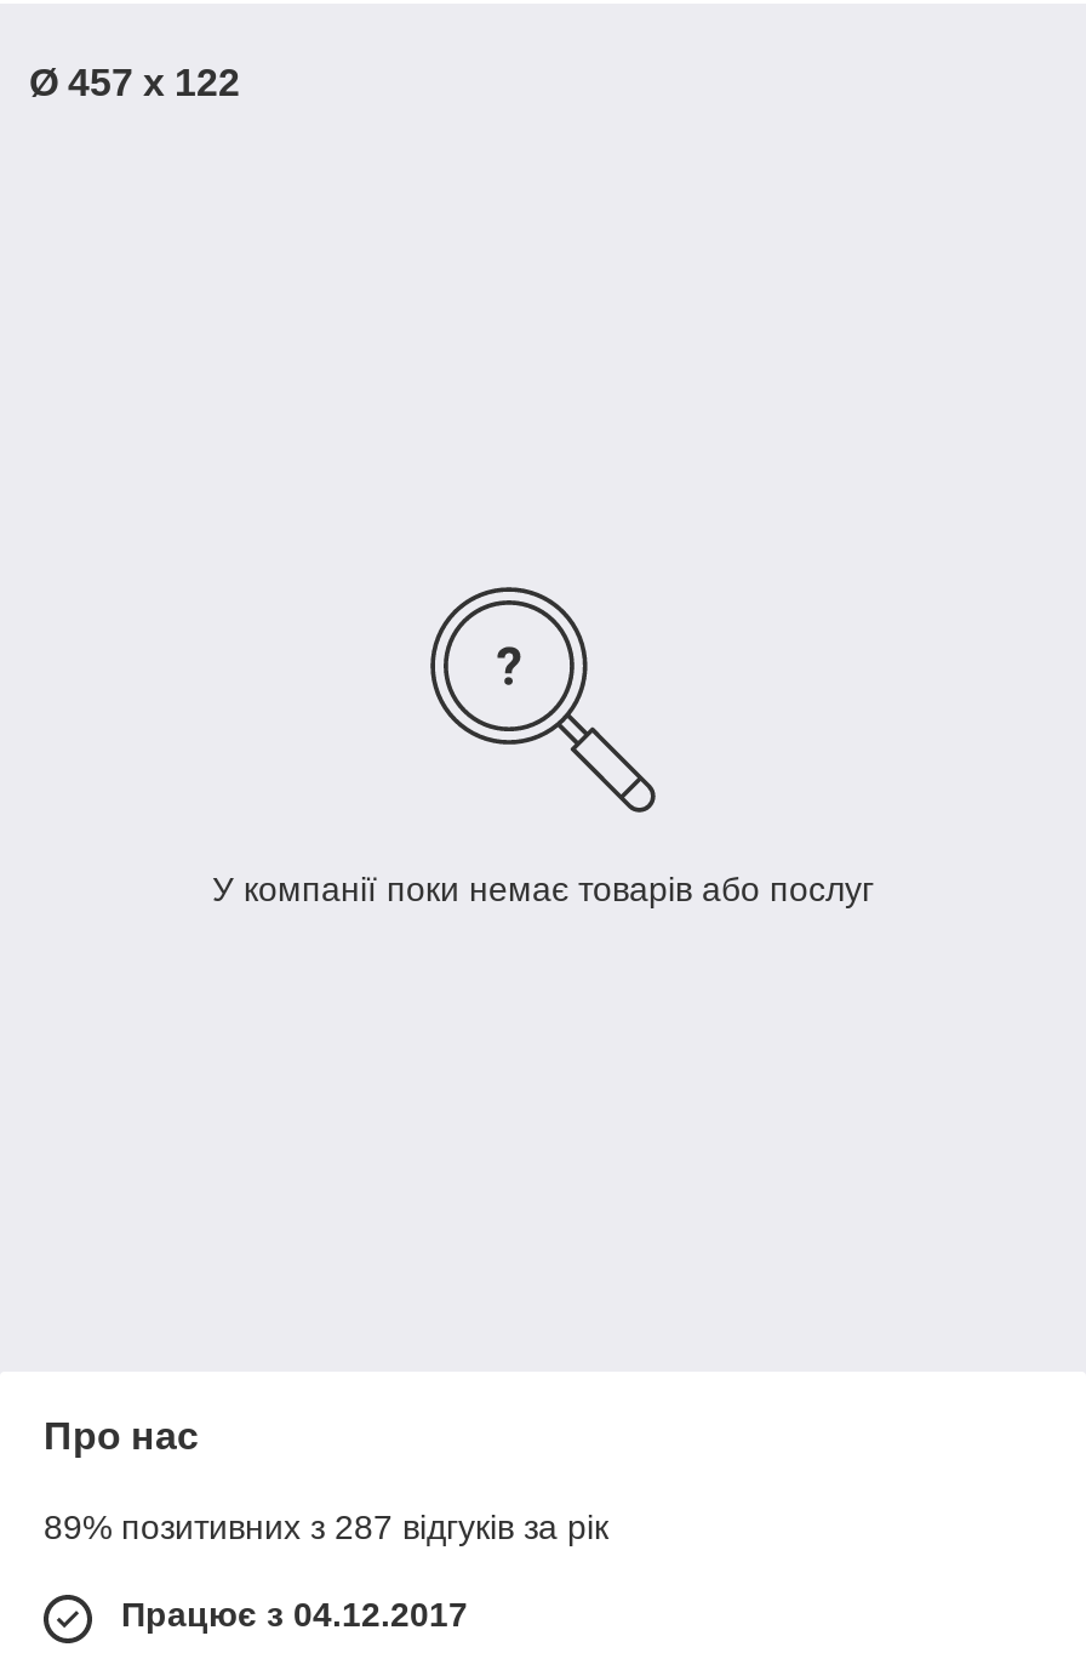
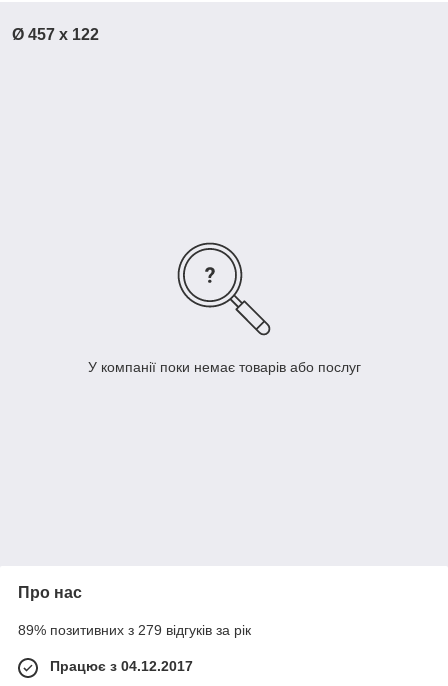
[44,1509,608,1548] 89% позитивних з 287 відгуків за рік -> [18,622,251,638] 89% позитивних з 279 відгуків за рік

